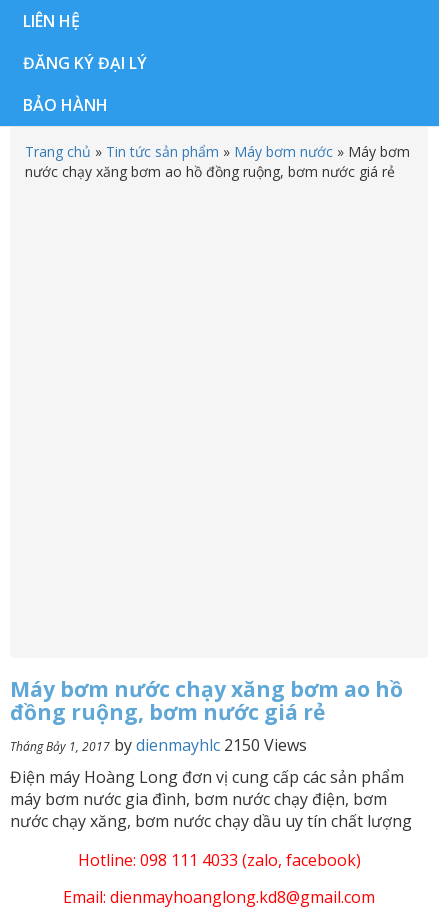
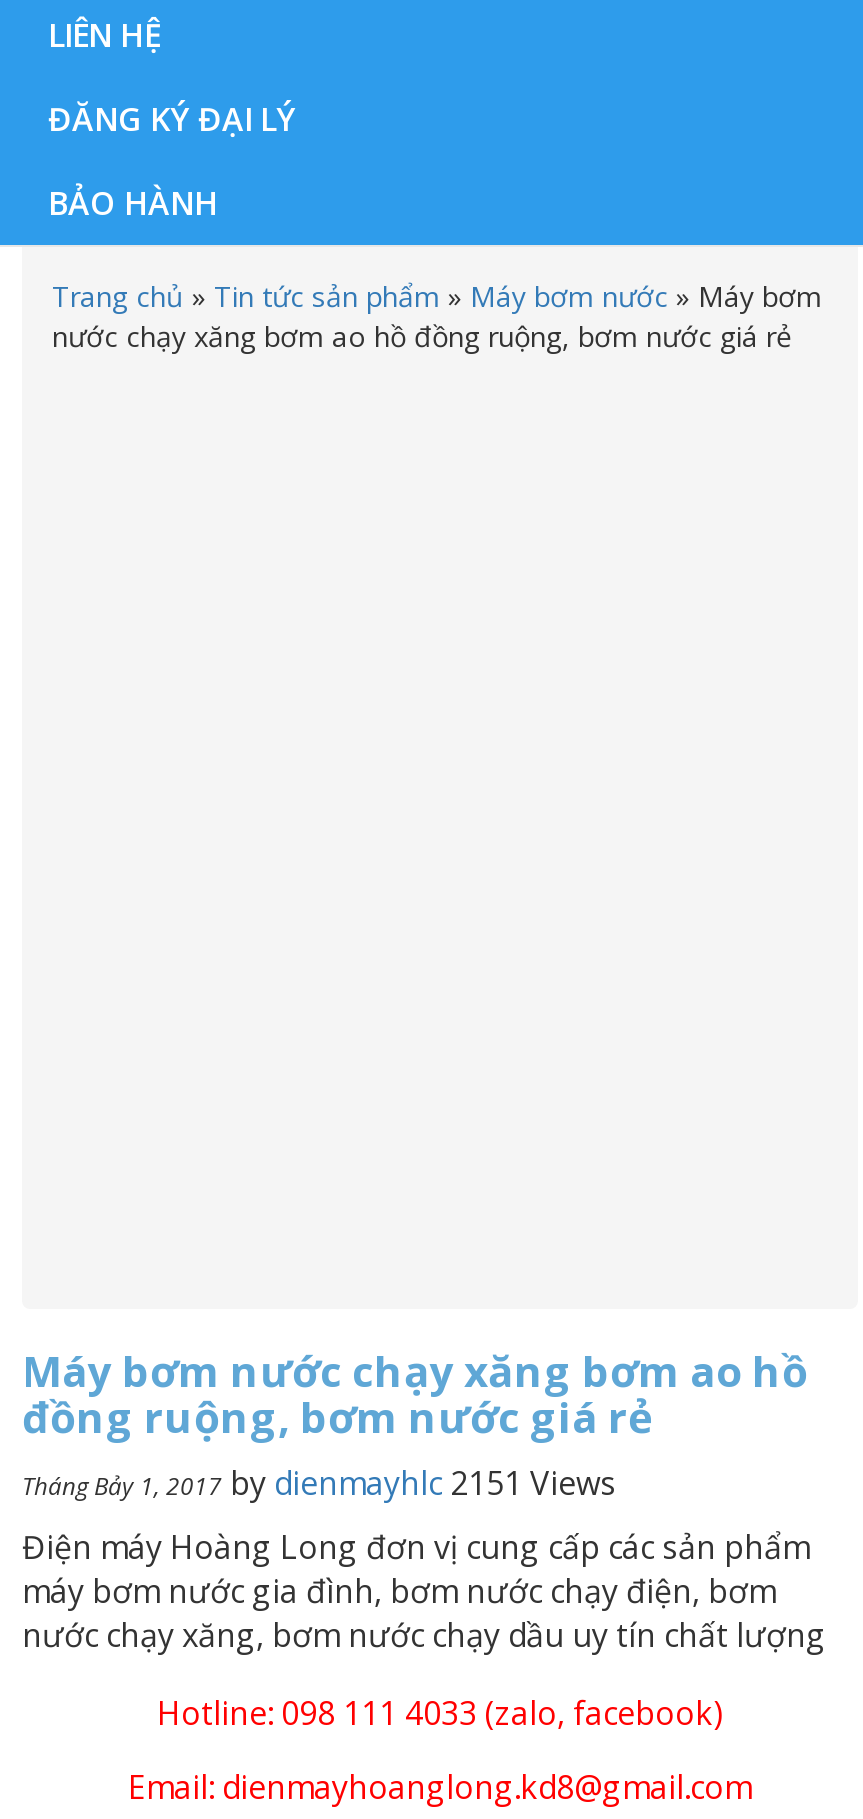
[10,734,307,756] Tháng Bảy 1, 2017 by dienmayhlc 2150 Views -> [22,1461,616,1505] Tháng Bảy 1, 2017 by dienmayhlc 2151 Views

